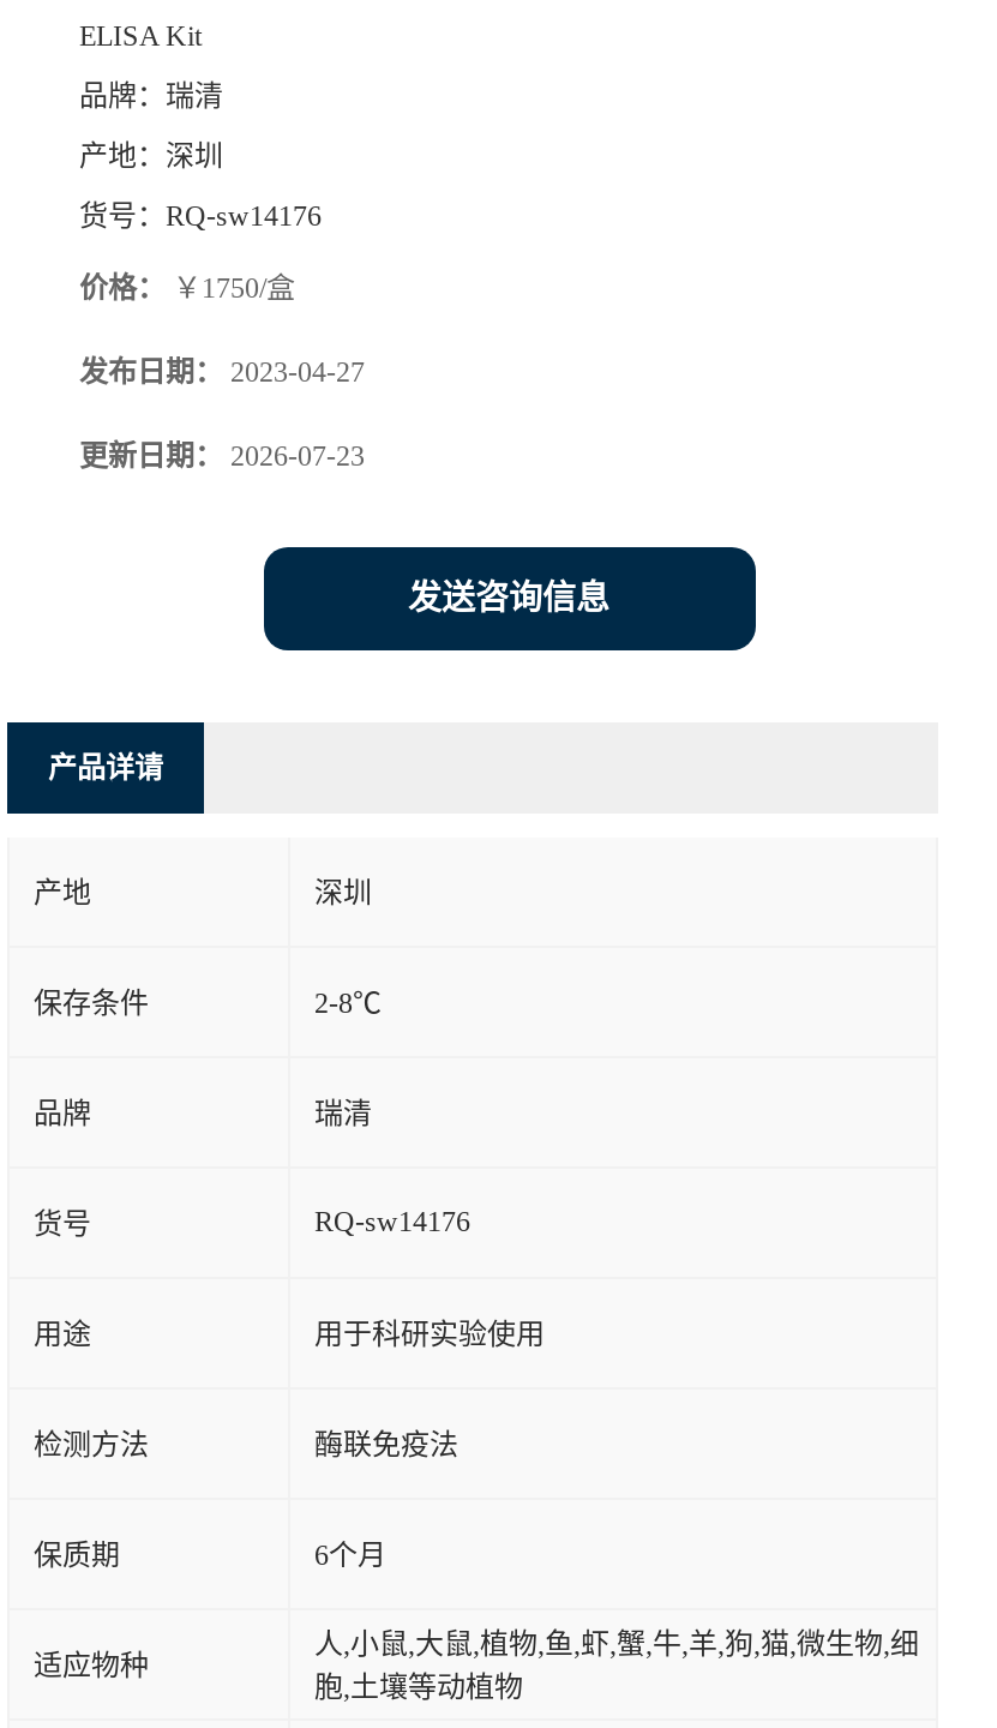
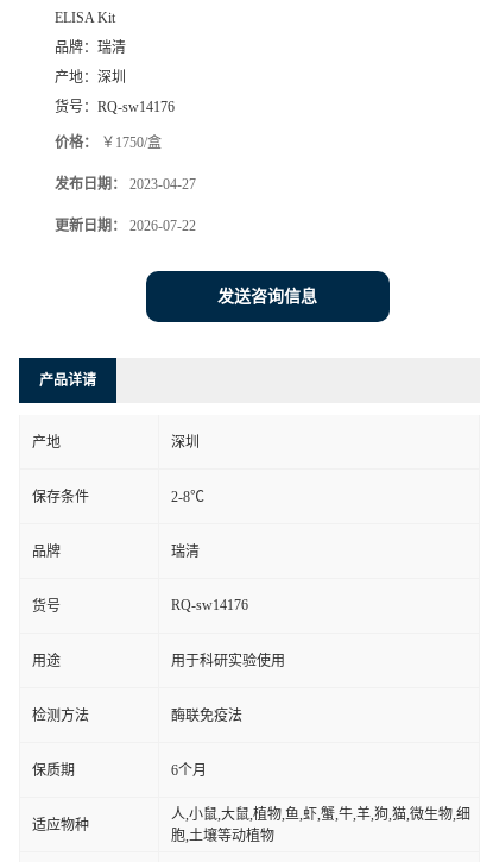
[79,440,365,474] 更新日期：2026-07-23 -> [55,218,196,235] 更新日期：2026-07-22

